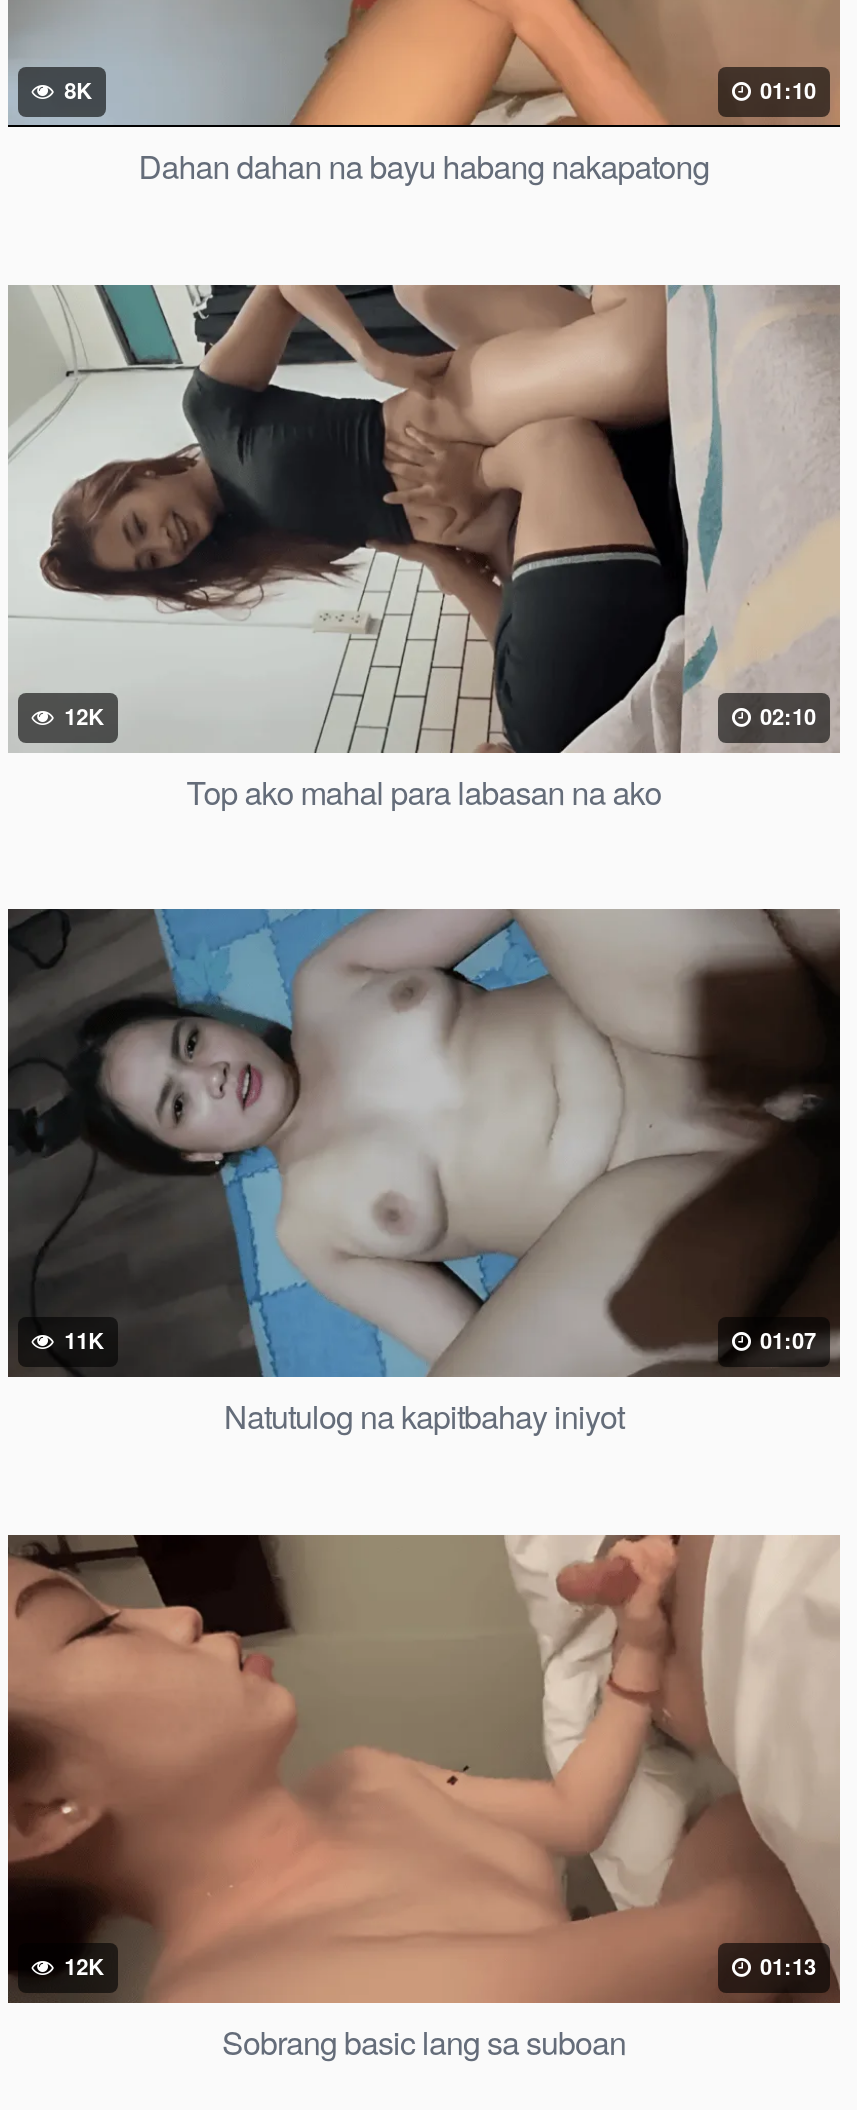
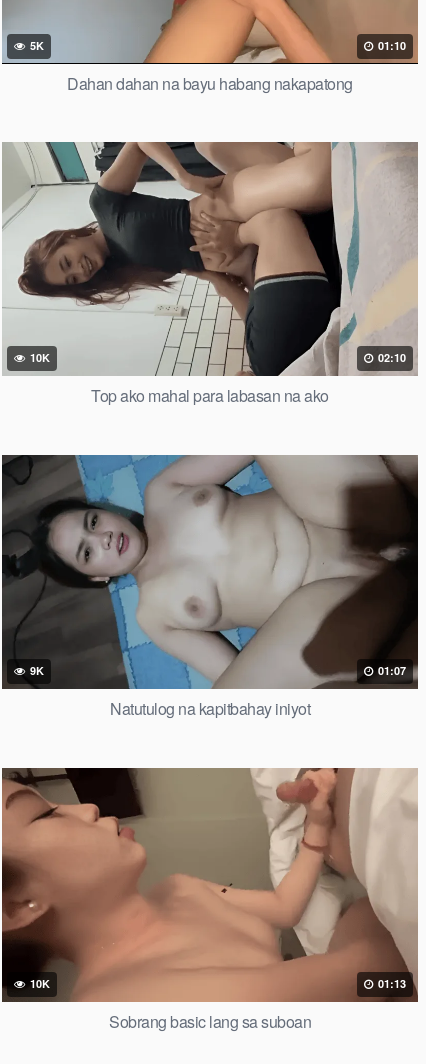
[58,75,92,105] 8K -> [27,38,44,53] 5K
[58,701,104,731] 12K -> [27,350,50,365] 10K
[58,1326,104,1356] 11K -> [27,663,44,678] 9K
[58,1952,104,1982] 12K -> [27,976,50,991] 10K

